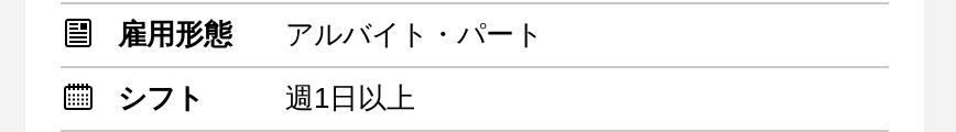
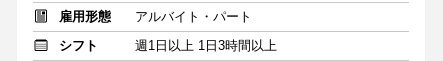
[285,82,415,115] 週1日以上 -> [135,38,277,53] 週1日以上 1日3時間以上

